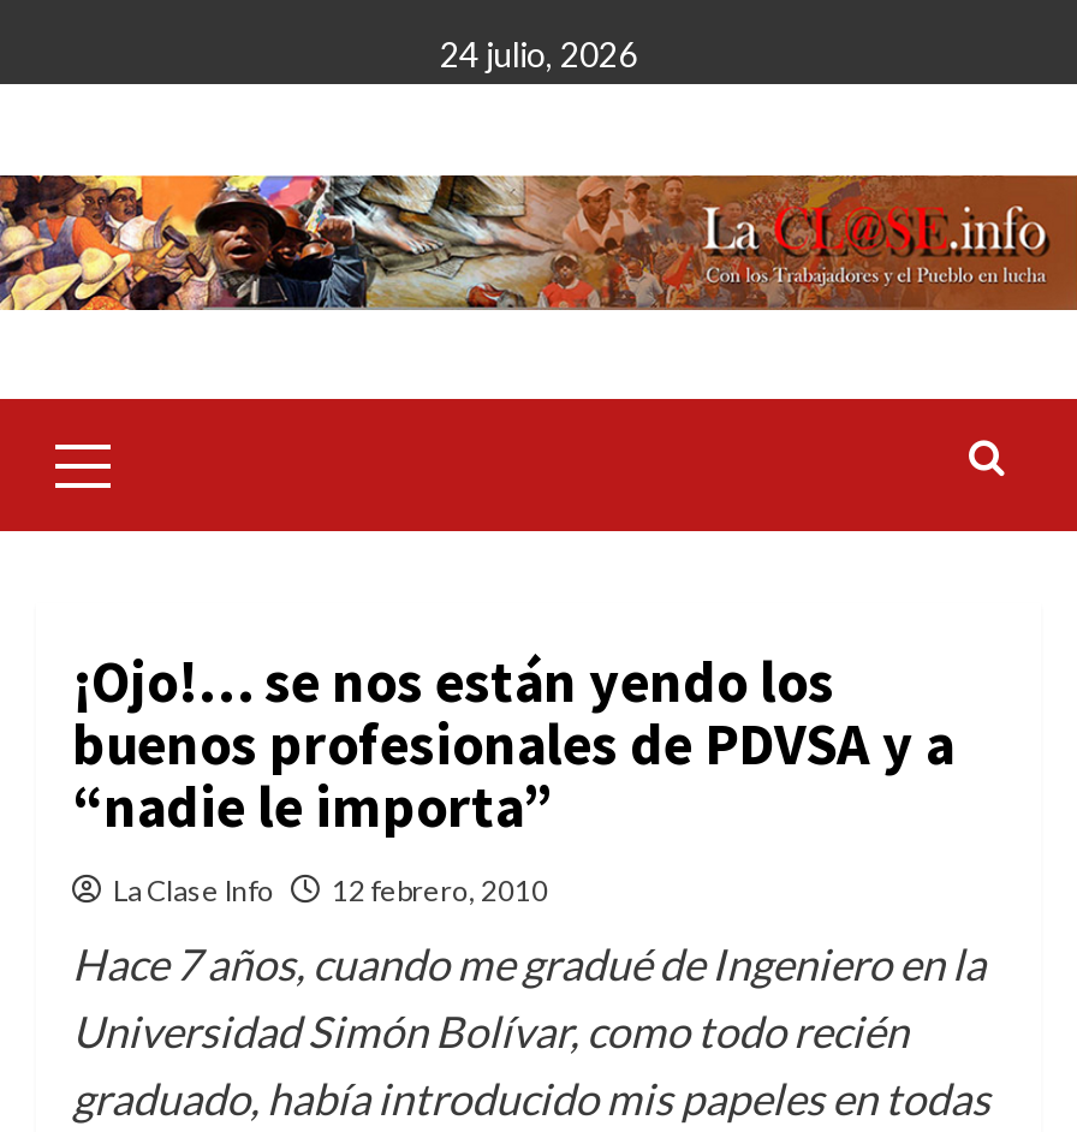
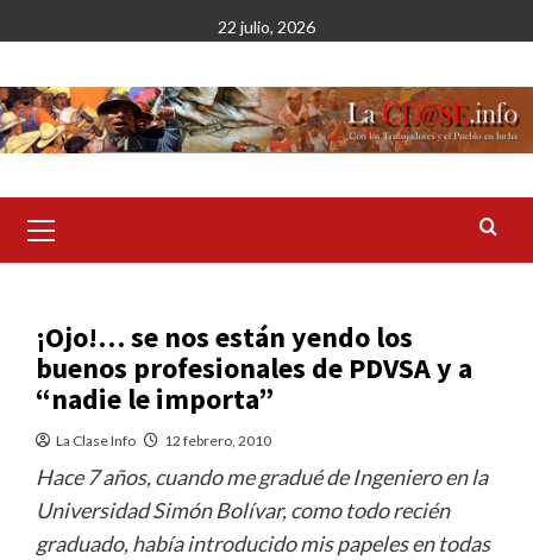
[440,34,637,75] 24 julio, 2026 -> [218,17,315,37] 22 julio, 2026

